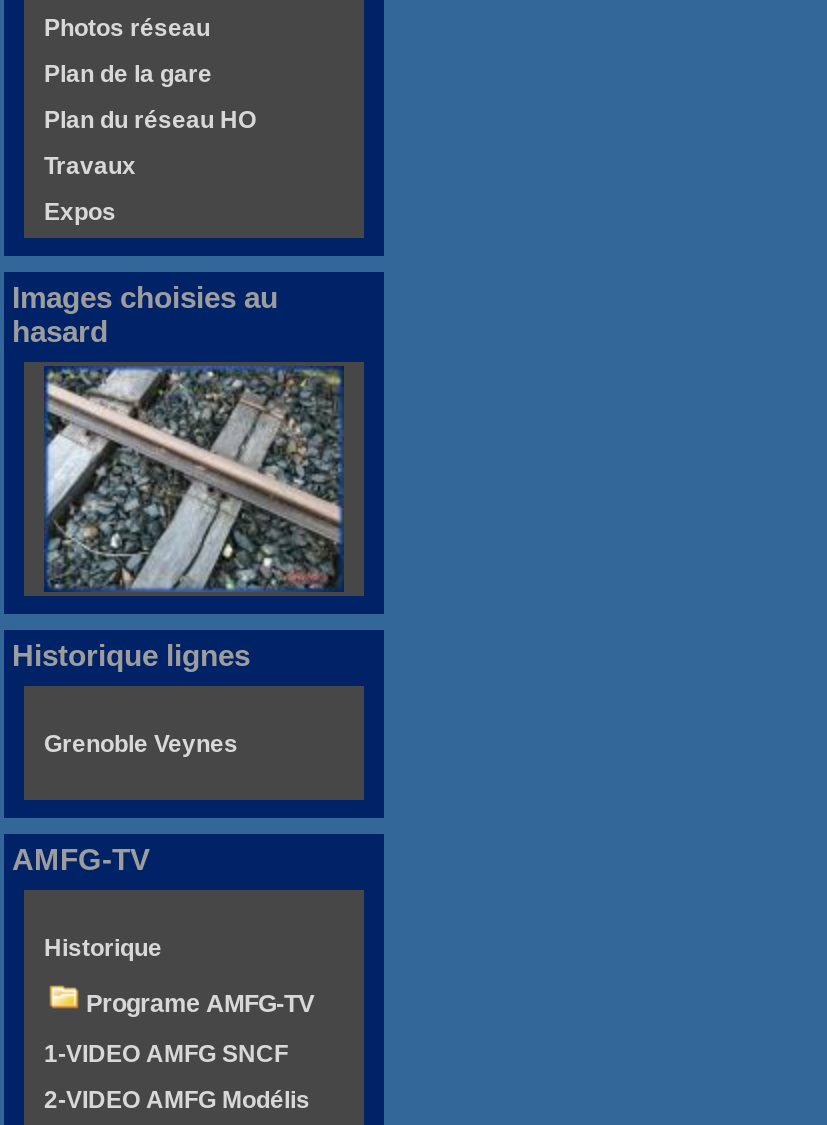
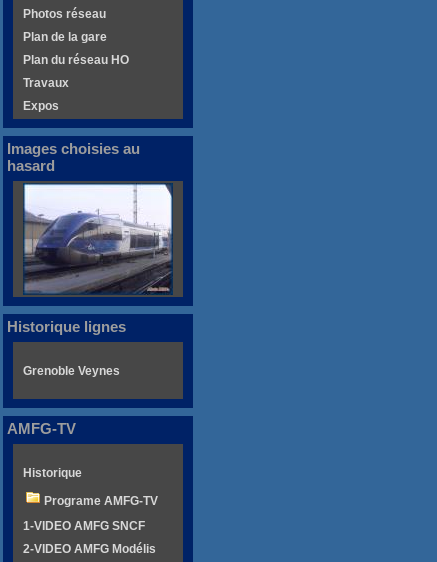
[44,368,344,592] [image] -> [24,184,172,295] [image]

